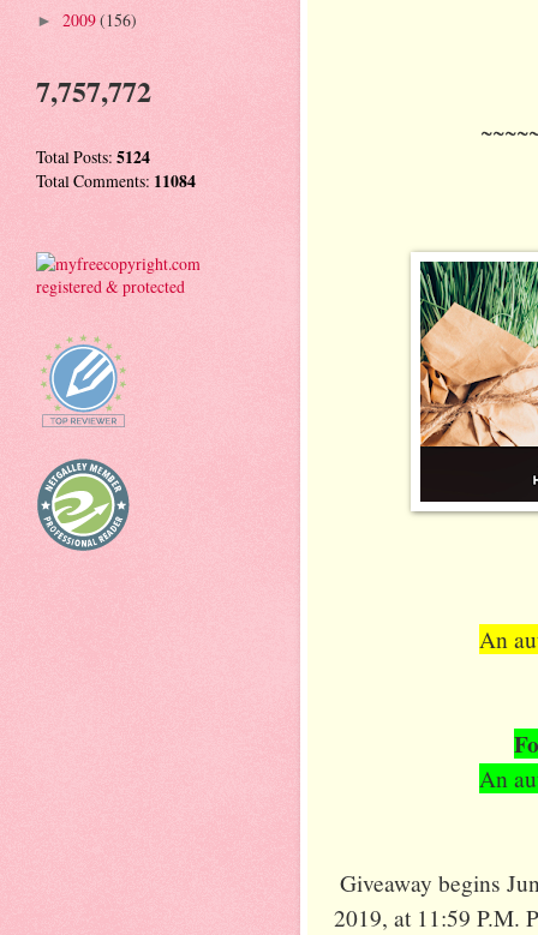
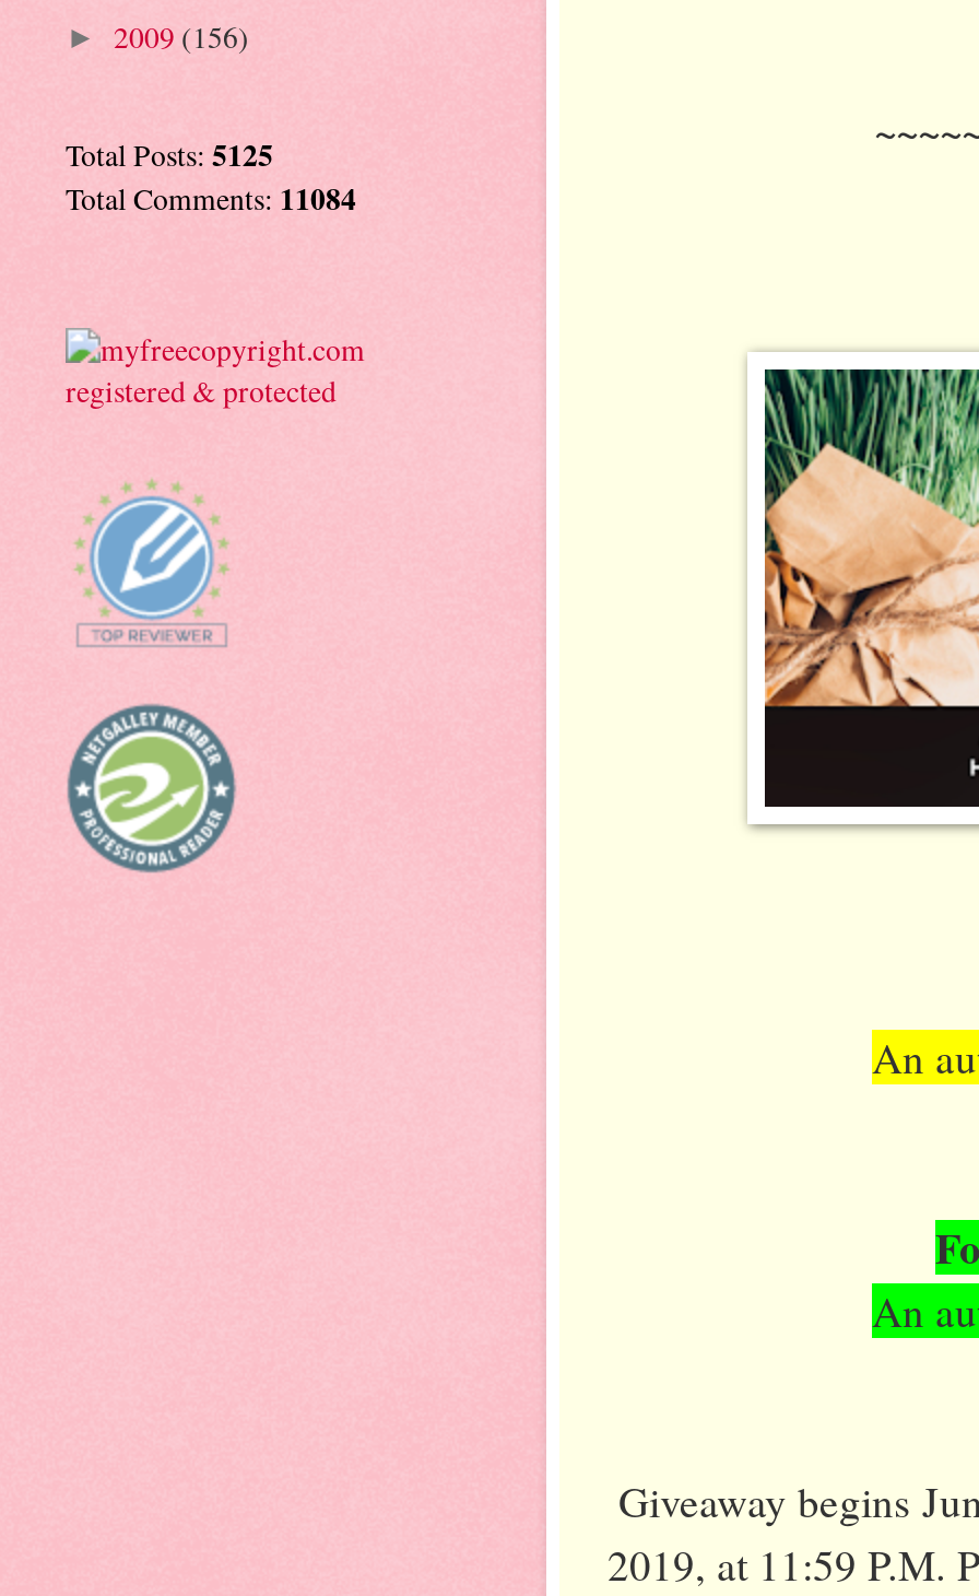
[36,70,151,169] 7,757,772 | Total Posts: 5124 -> [66,133,273,177] Total Posts: 5125

